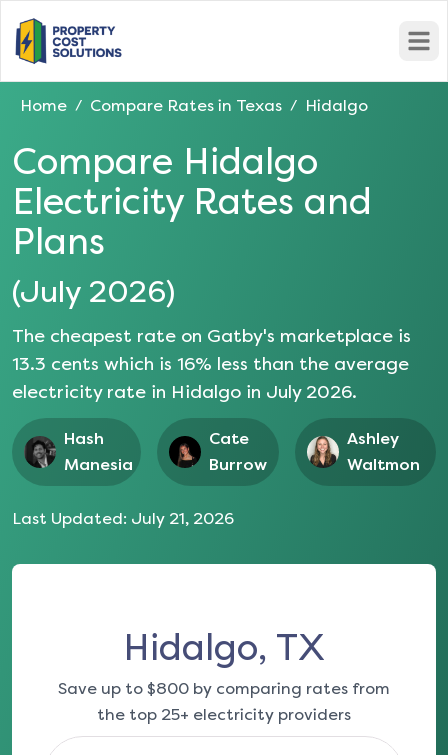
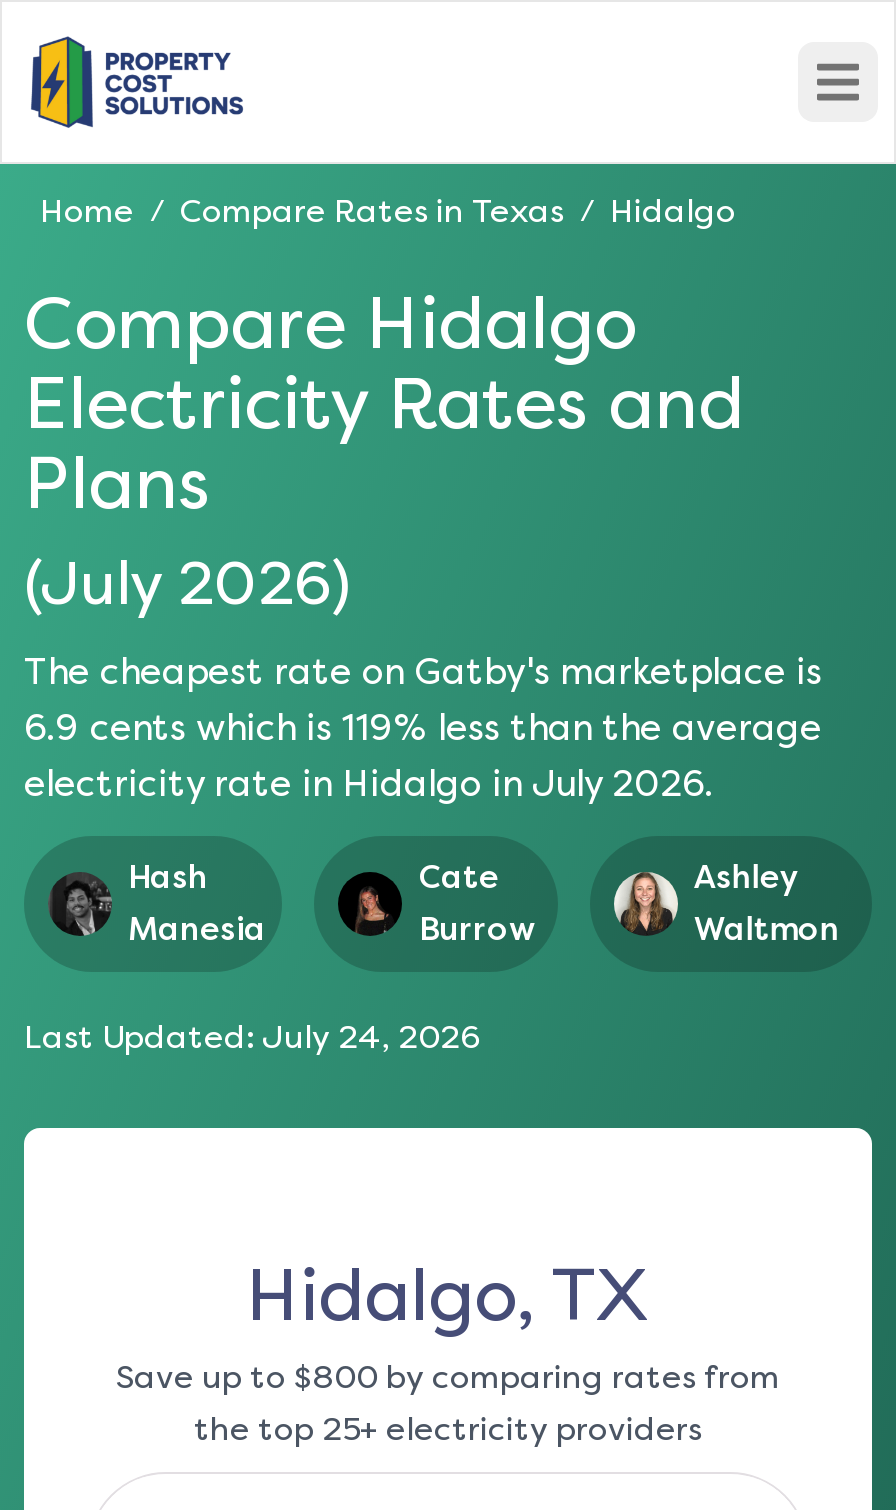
[12,353,409,375] 13.3 cents which is 16% less than the average -> [24,706,822,750] 6.9 cents which is 119% less than the average
[12,509,234,528] Last Updated: July 21, 2026 -> [24,1018,480,1056] Last Updated: July 24, 2026

